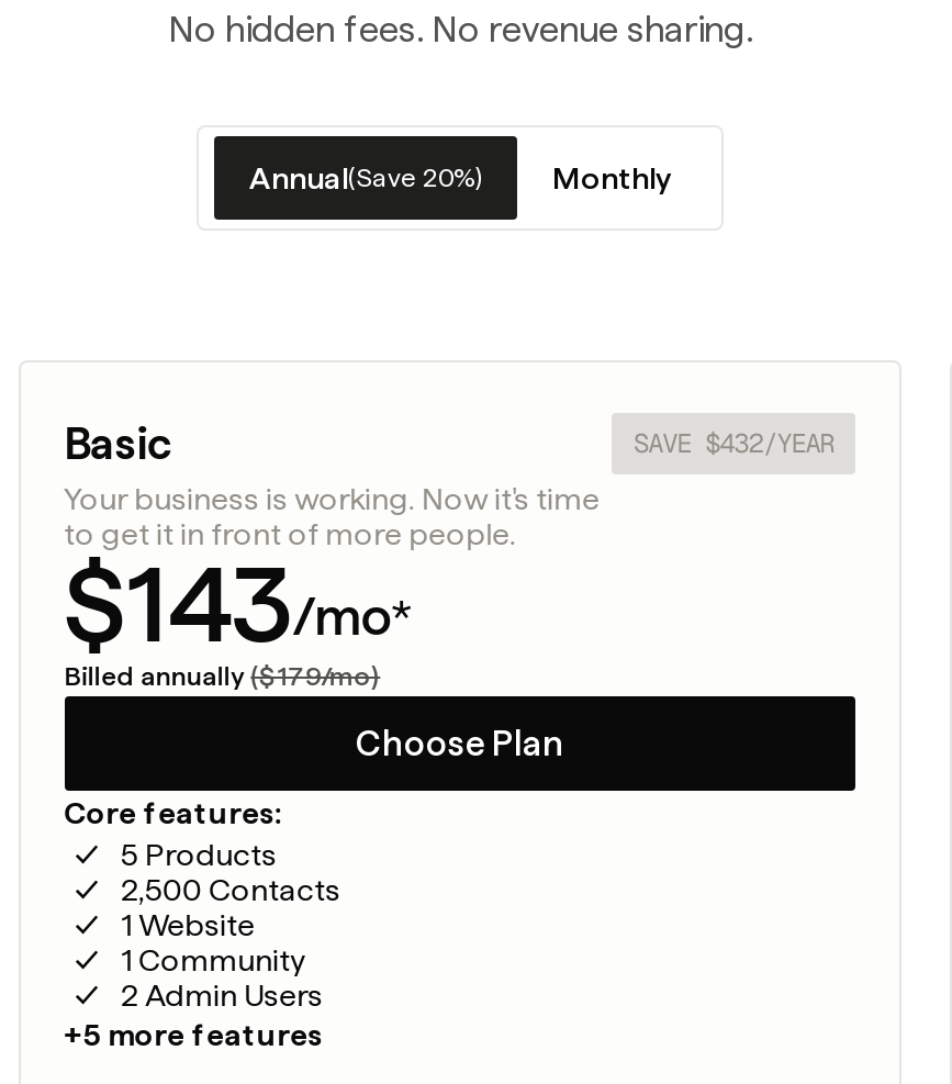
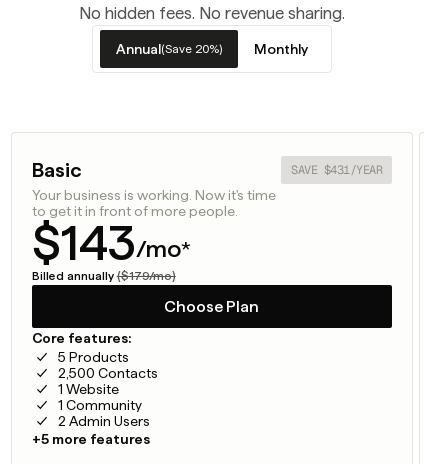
[634,426,834,461] SAVE $432/YEAR -> [291,162,382,178] SAVE $431/YEAR

